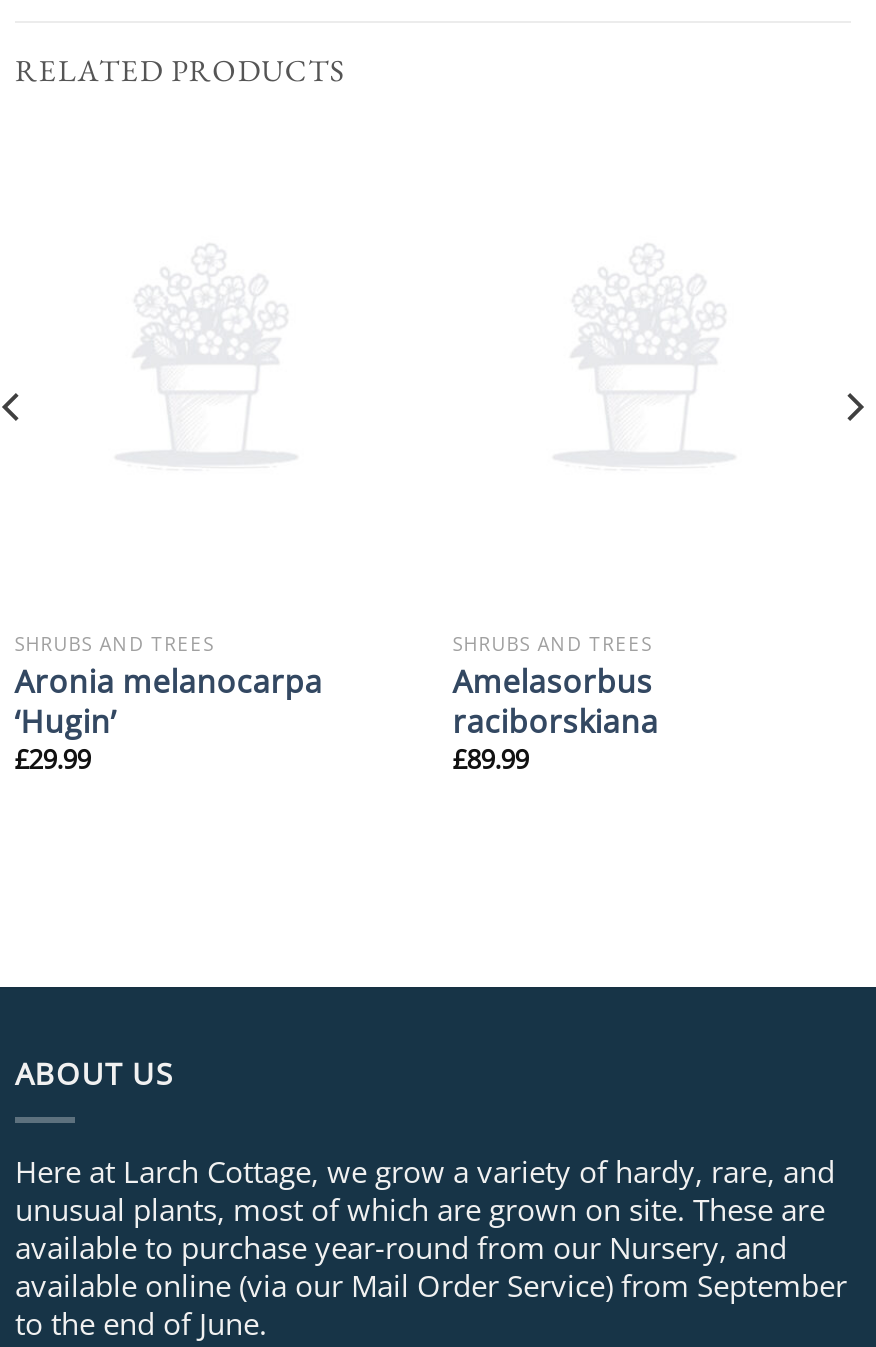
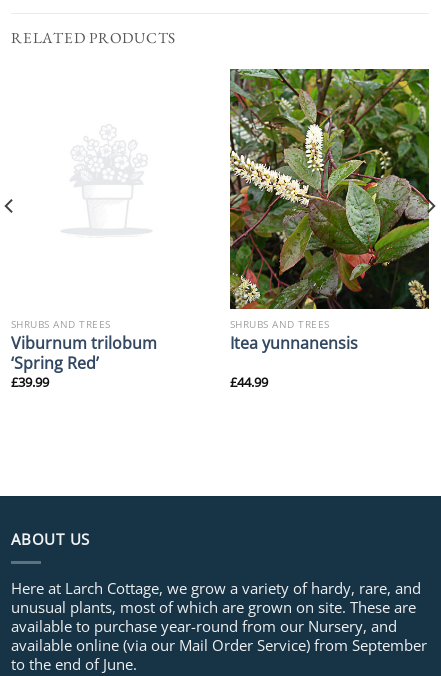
none -> [229,68,430,310] [image]
[15,658,323,778] Aronia melanocarpa | ‘Hugin’ | £29.99 -> [11,332,157,391] Viburnum trilobum | ‘Spring Red’ | £39.99
[453,658,659,778] Amelasorbus | raciborskiana | £89.99 -> [230,332,358,391] Itea yunnanensis | £44.99

